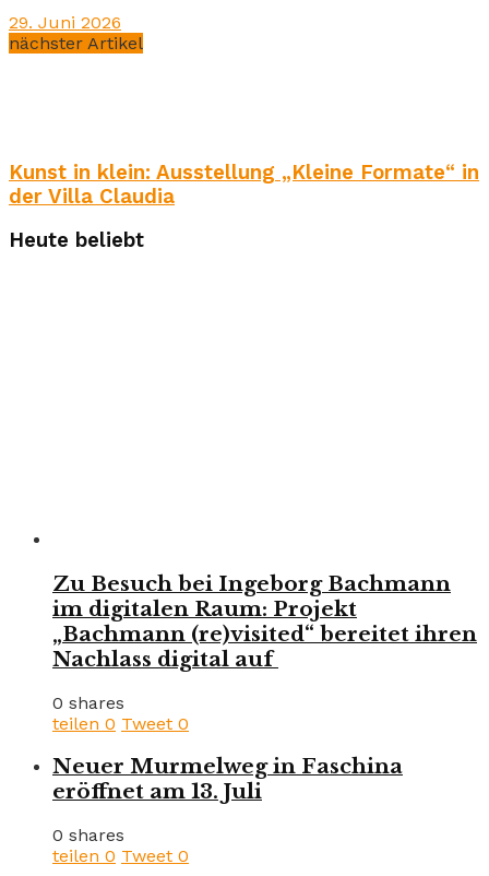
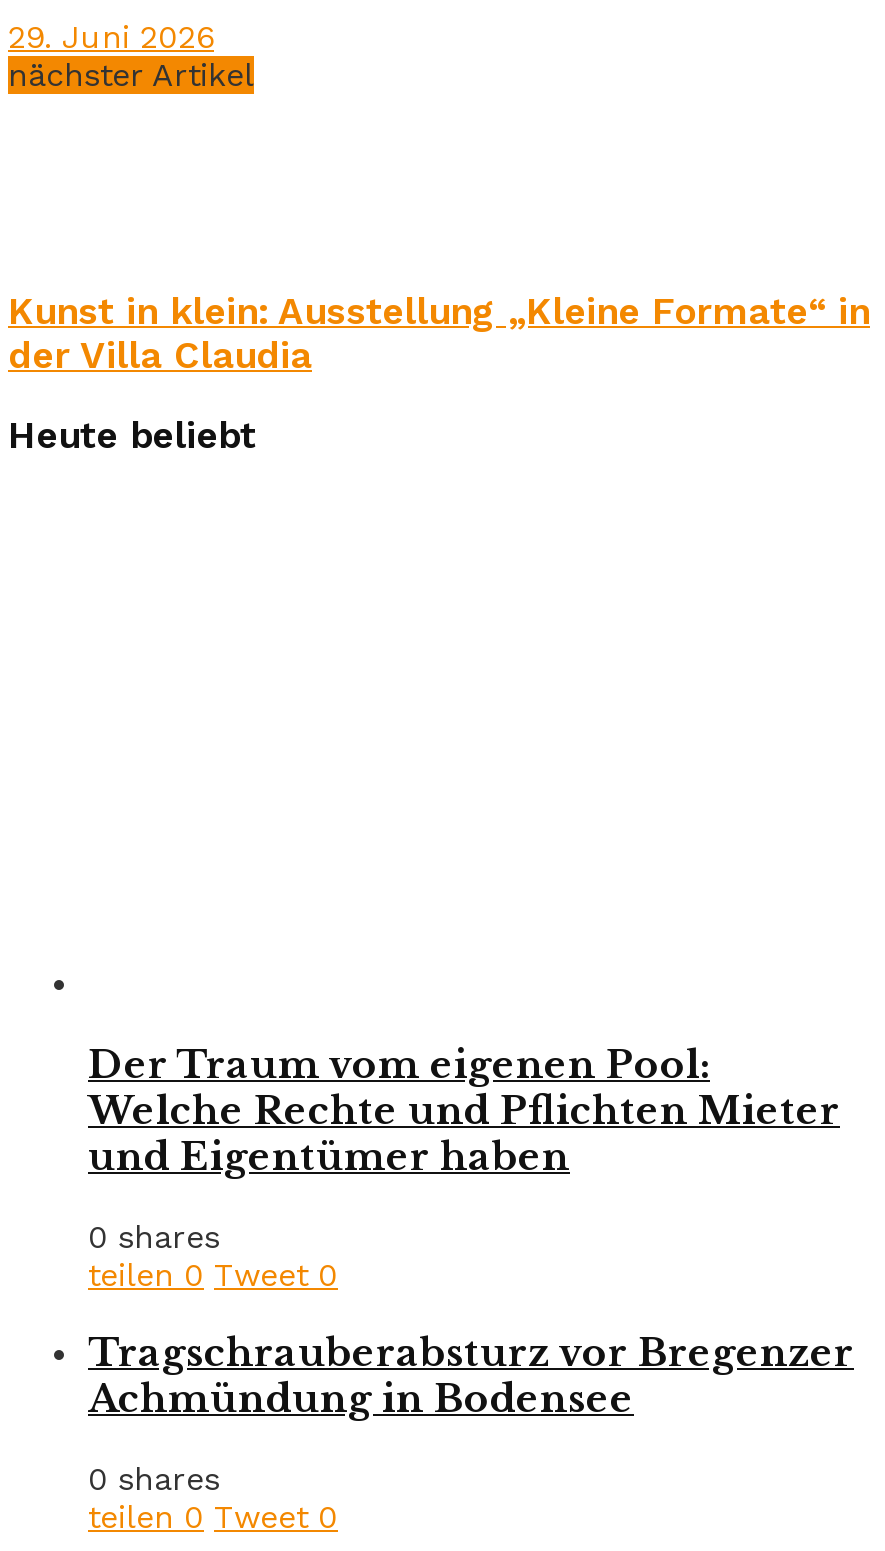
[52,571,477,672] Zu Besuch bei Ingeborg Bachmann | im digitalen Raum: Projekt | „Bachmann (re)visited“ bereitet ihren | Nachlass digital auf -> [88,1042,840,1180] Der Traum vom eigenen Pool: | Welche Rechte und Pflichten Mieter | und Eigentümer haben
[52,754,403,804] Neuer Murmelweg in Faschina | eröffnet am 13. Juli -> [88,1331,854,1423] Tragschrauberabsturz vor Bregenzer | Achmündung in Bodensee

